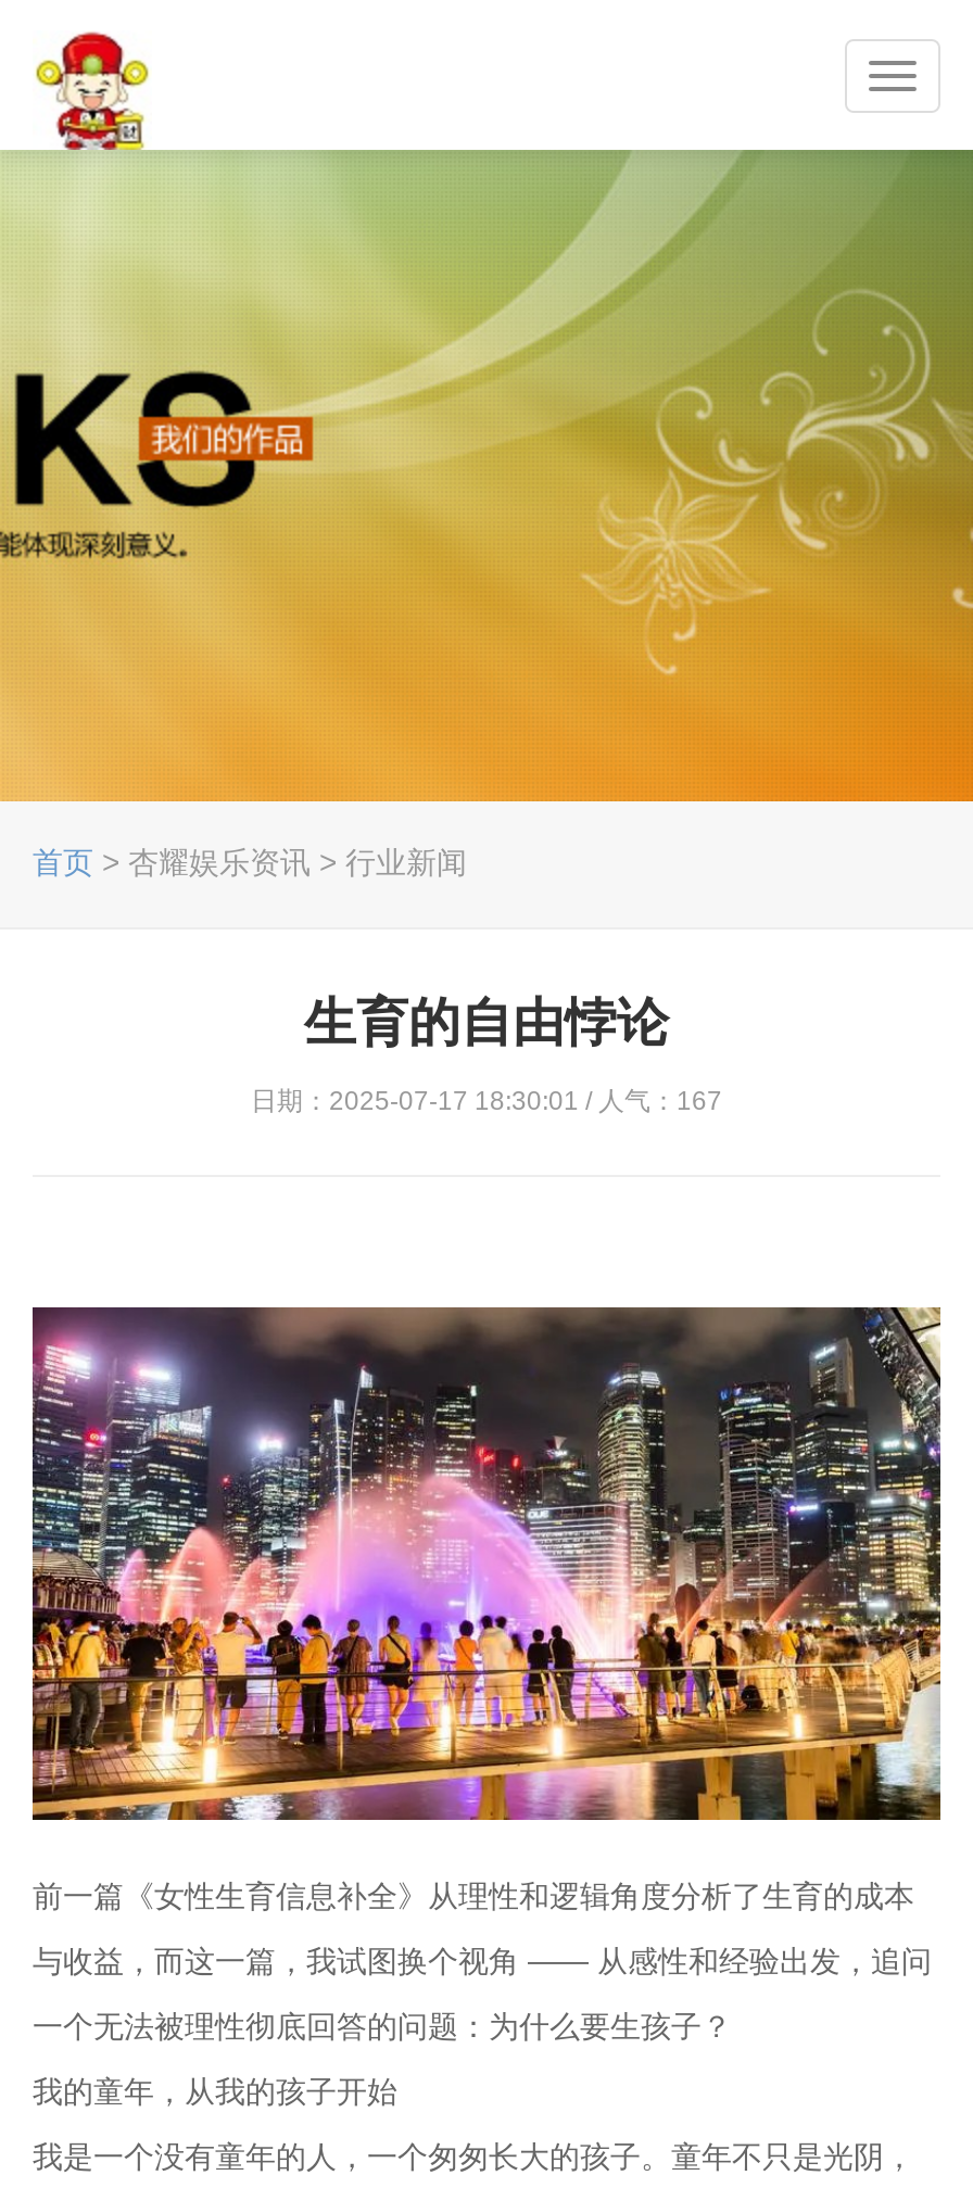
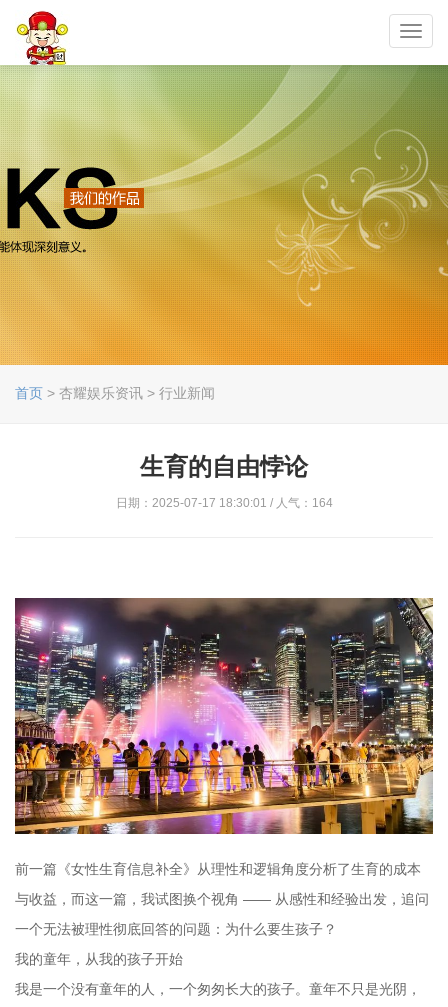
[251,1086,722,1116] 日期：2025-07-17 18:30:01 / 人气：167 -> [115,496,332,510] 日期：2025-07-17 18:30:01 / 人气：164

